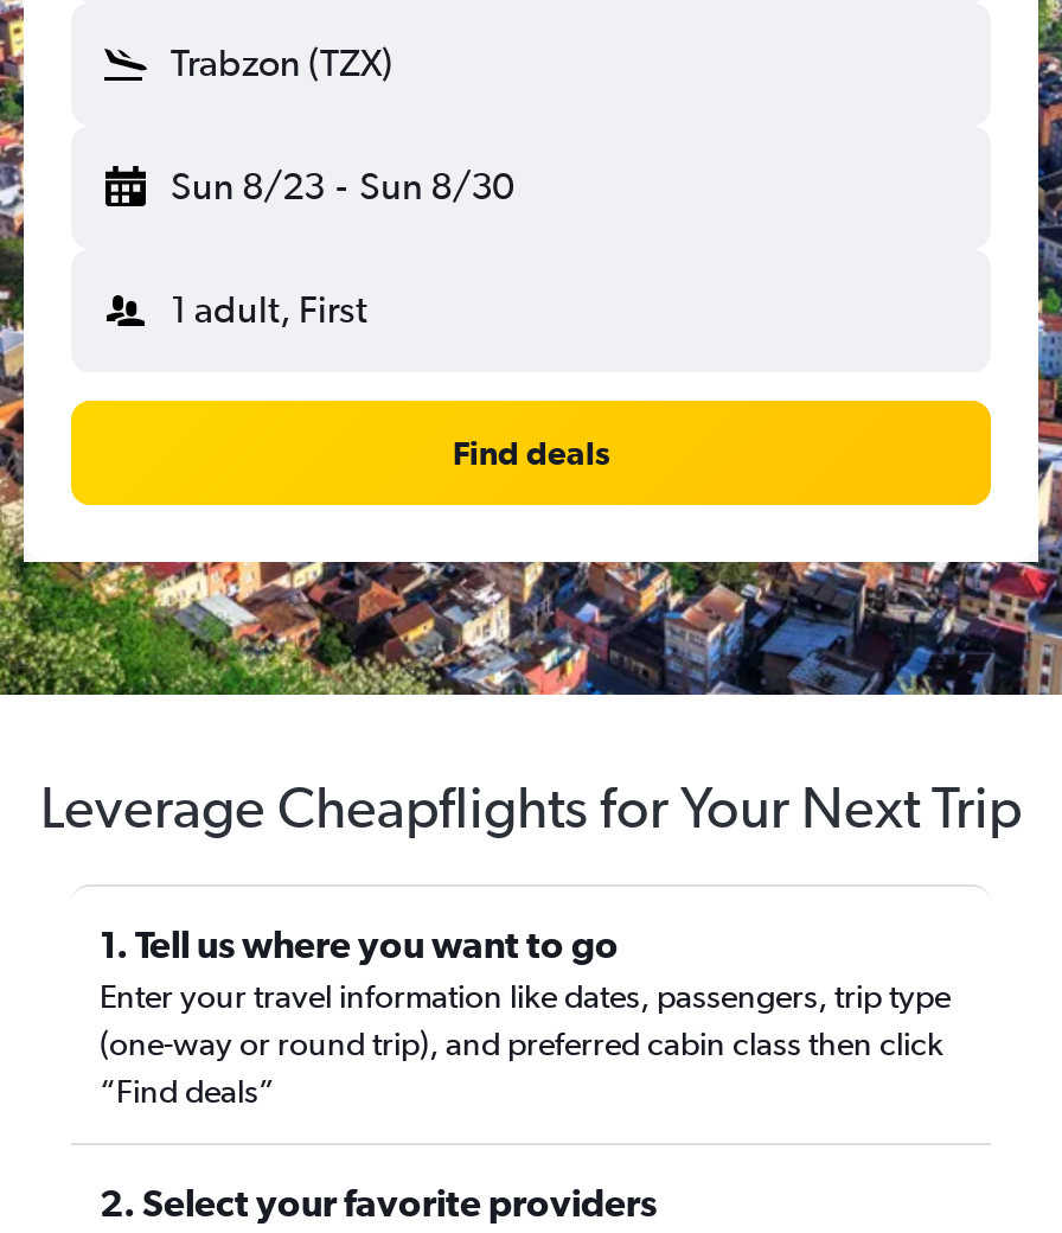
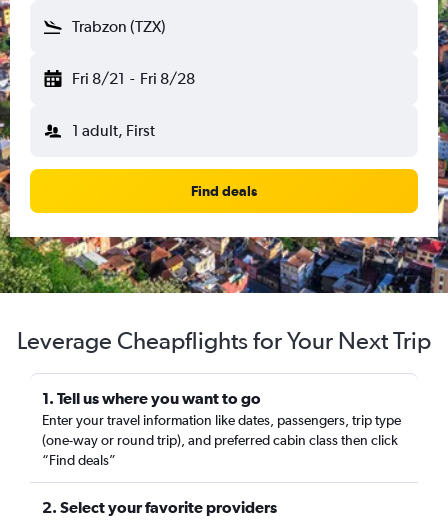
[171,164,513,209] Sun 8/23 - Sun 8/30 -> [72,69,195,88] Fri 8/21 - Fri 8/28

